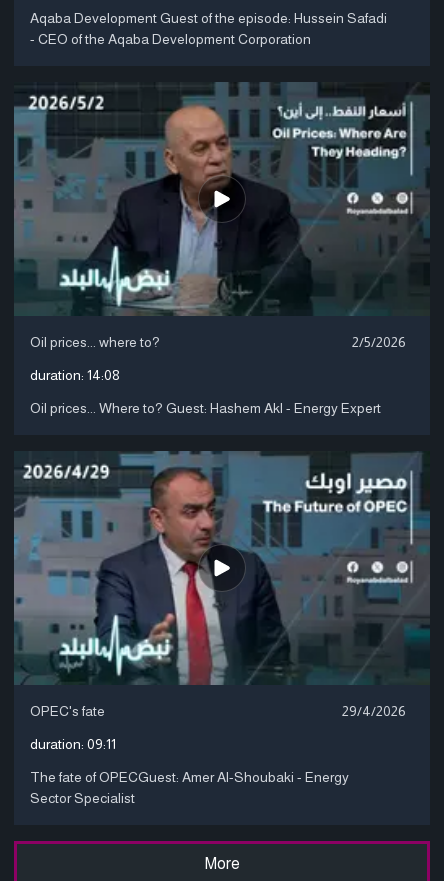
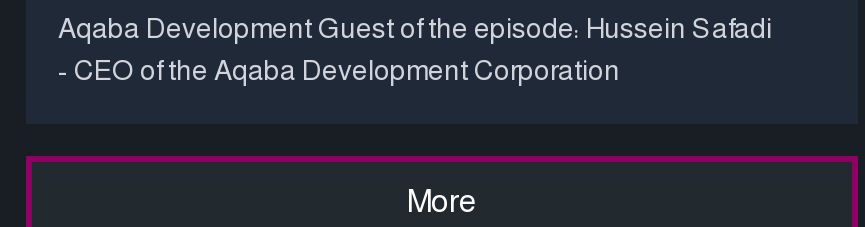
[14,82,429,416] [image] | Oil prices... where to? | 2/5/2026 | duration: 14:08 | Oil prices... Where to? Guest: Hashem Akl - Energy Expert -> none
[13,451,430,806] [image] | OPEC's fate | 29/4/2026 | duration: 09:11 | The fate of OPECGuest: Amer Al-Shoubaki - Energy | Sector Specialist -> none

